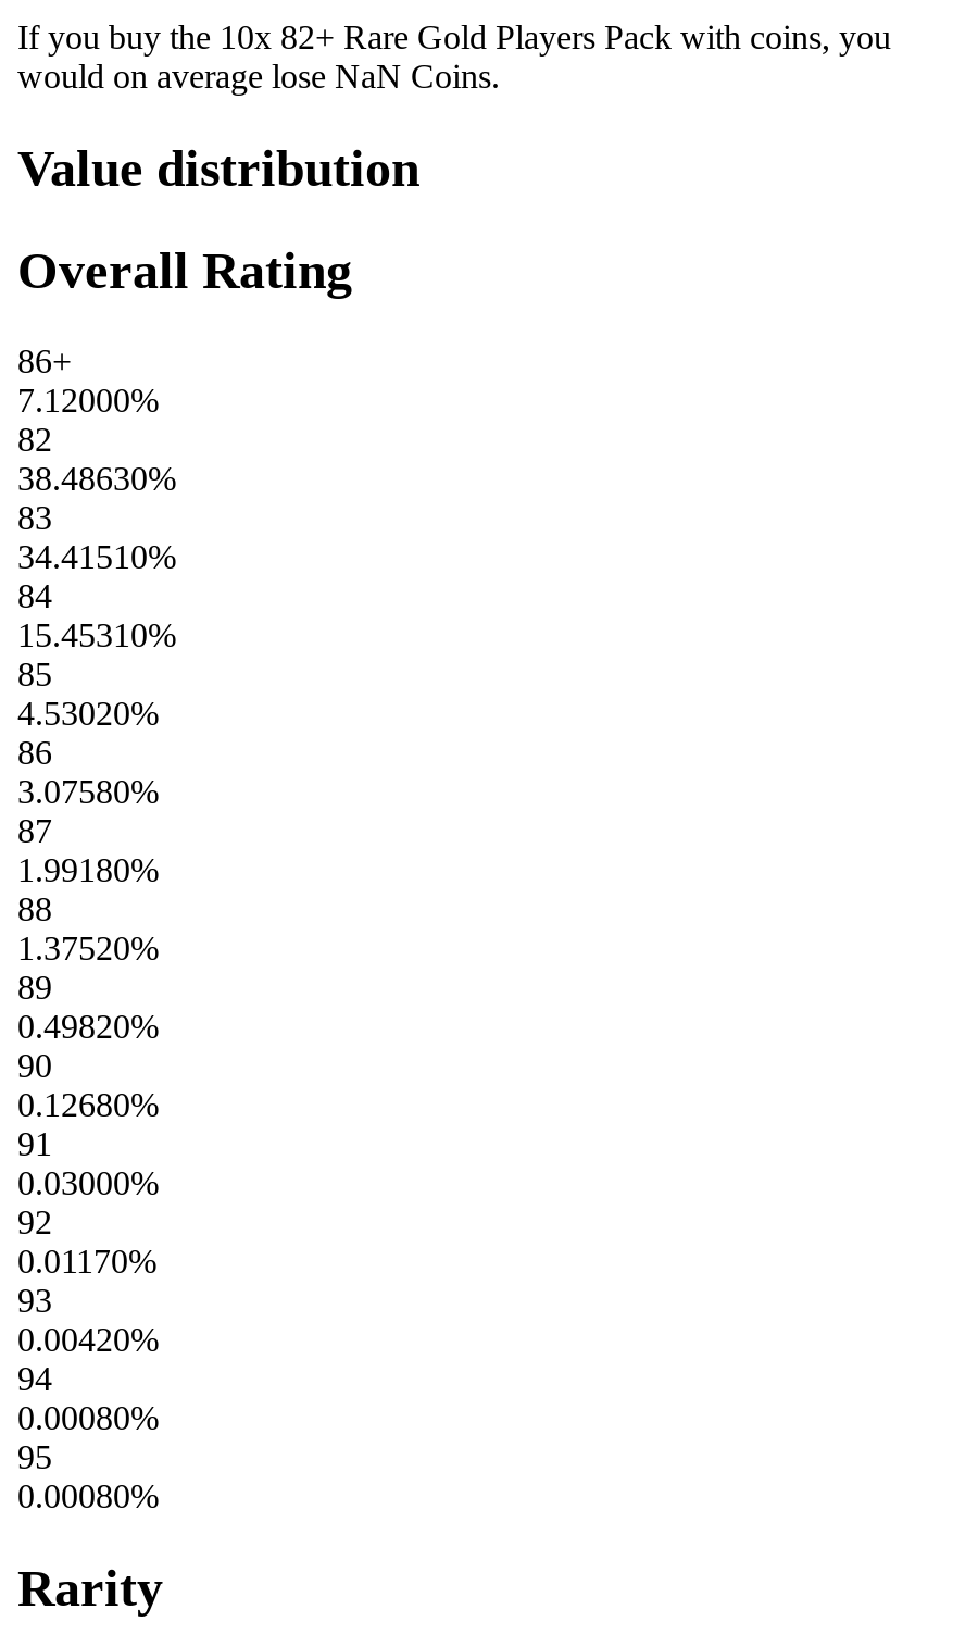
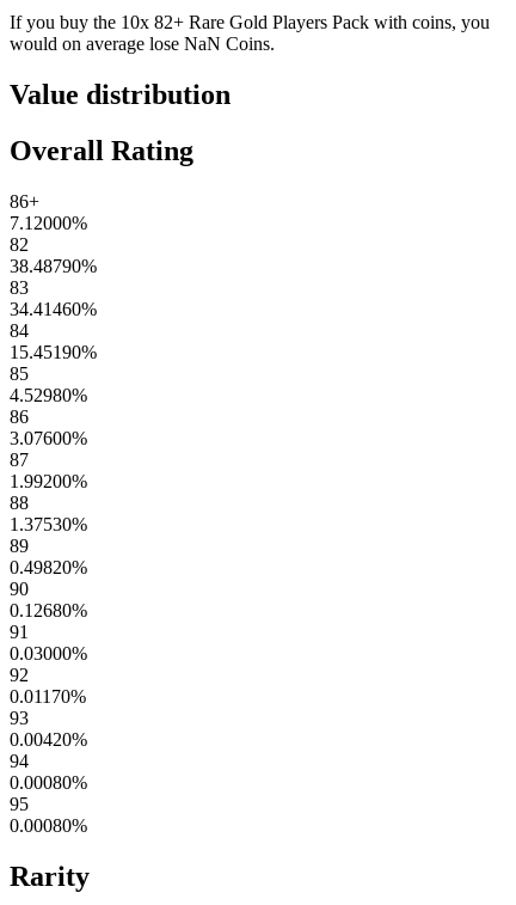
[17,461,176,498] 38.48630% -> [10,256,97,276] 38.48790%
[17,540,176,577] 34.41510% -> [10,299,97,319] 34.41460%
[17,618,176,655] 15.45310% -> [10,342,97,362] 15.45190%
[17,696,159,733] 4.53020% -> [10,385,87,406] 4.52980%
[17,774,159,811] 3.07580% -> [10,428,87,449] 3.07600%
[17,853,159,890] 1.99180% -> [10,471,87,492] 1.99200%
[17,931,159,968] 1.37520% -> [10,514,87,535] 1.37530%

